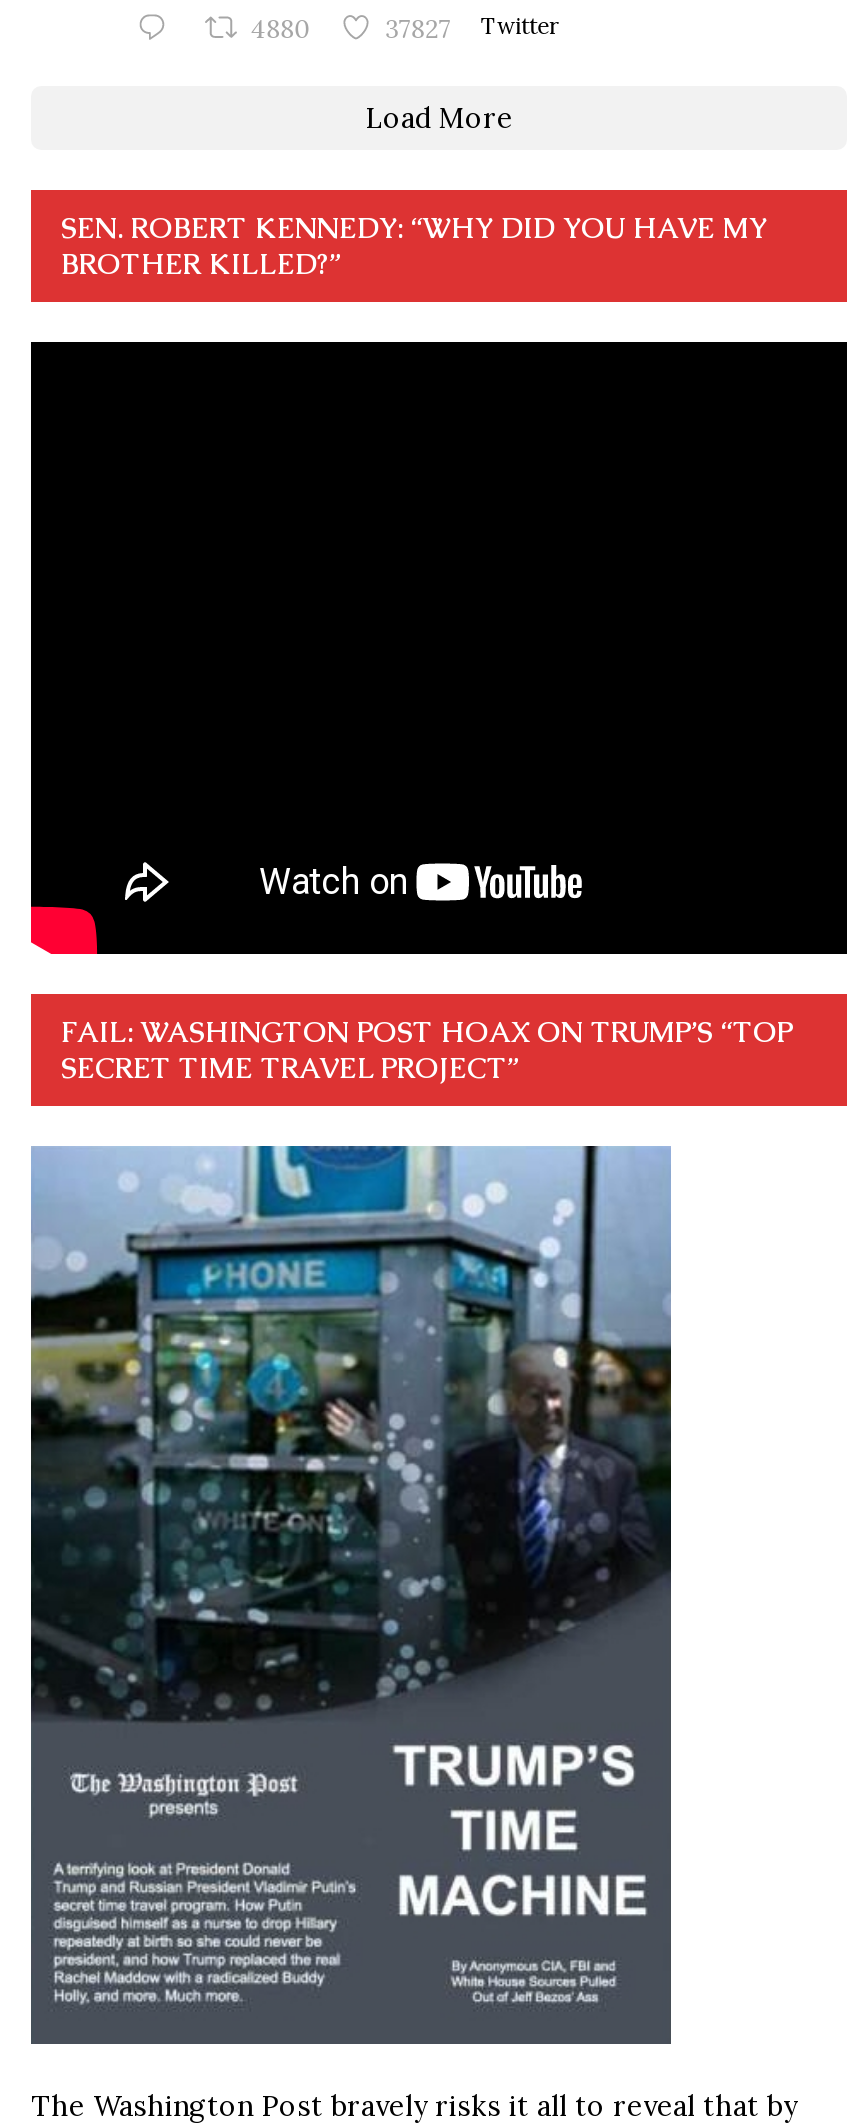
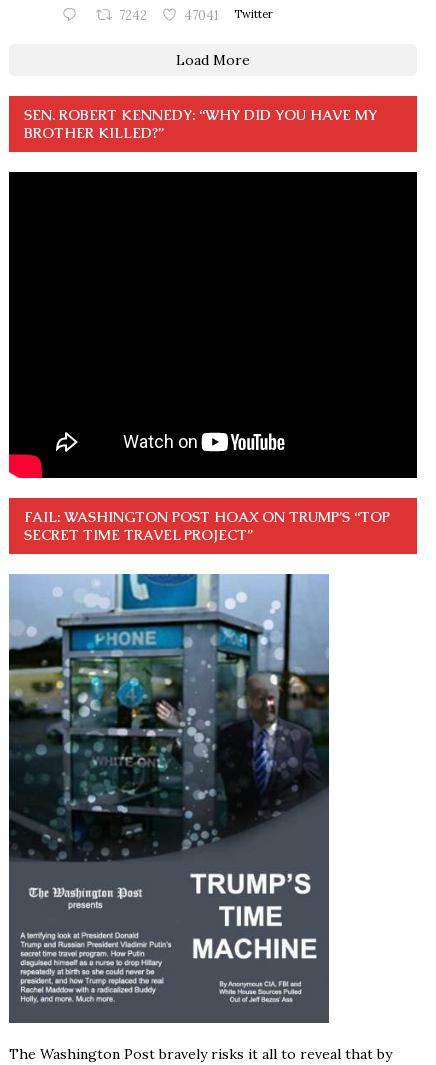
[251,12,451,44] 4880 | 37827 -> [119,7,219,23] 7242 | 47041

